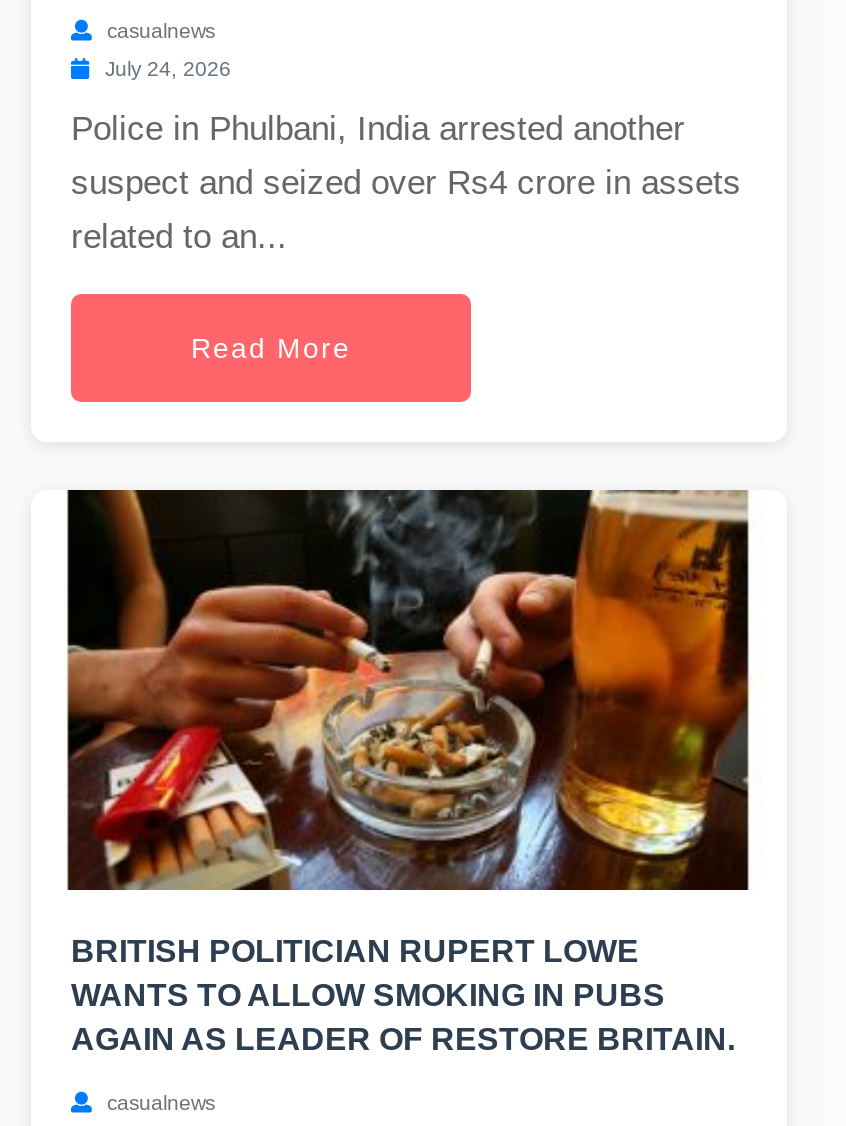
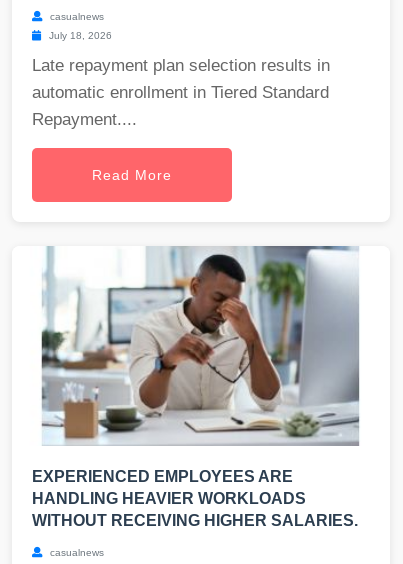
[99,59,231,81] July 24, 2026 -> [46,30,112,41] July 18, 2026
[71,111,741,257] Police in Phulbani, India arrested another | suspect and seized over Rs4 crore in assets | related to an... -> [32,56,330,129] Late repayment plan selection results in | automatic enrollment in Tiered Standard | Repayment....
[65,488,751,1057] [image] | BRITISH POLITICIAN RUPERT LOWE | WANTS TO ALLOW SMOKING IN PUBS | AGAIN AS LEADER OF RESTORE BRITAIN. -> [30,245,371,529] [image] | EXPERIENCED EMPLOYEES ARE | HANDLING HEAVIER WORKLOADS | WITHOUT RECEIVING HIGHER SALARIES.

